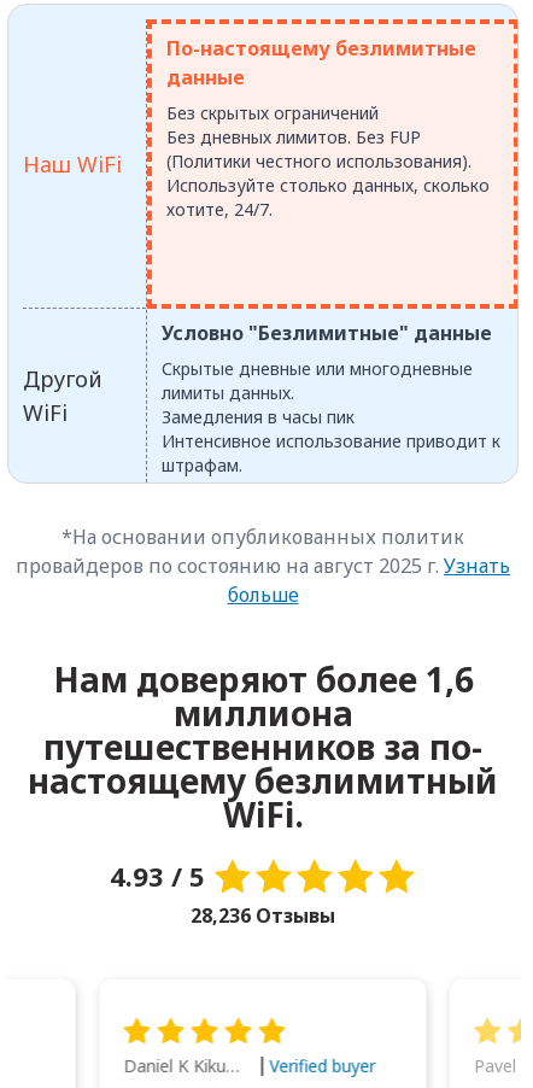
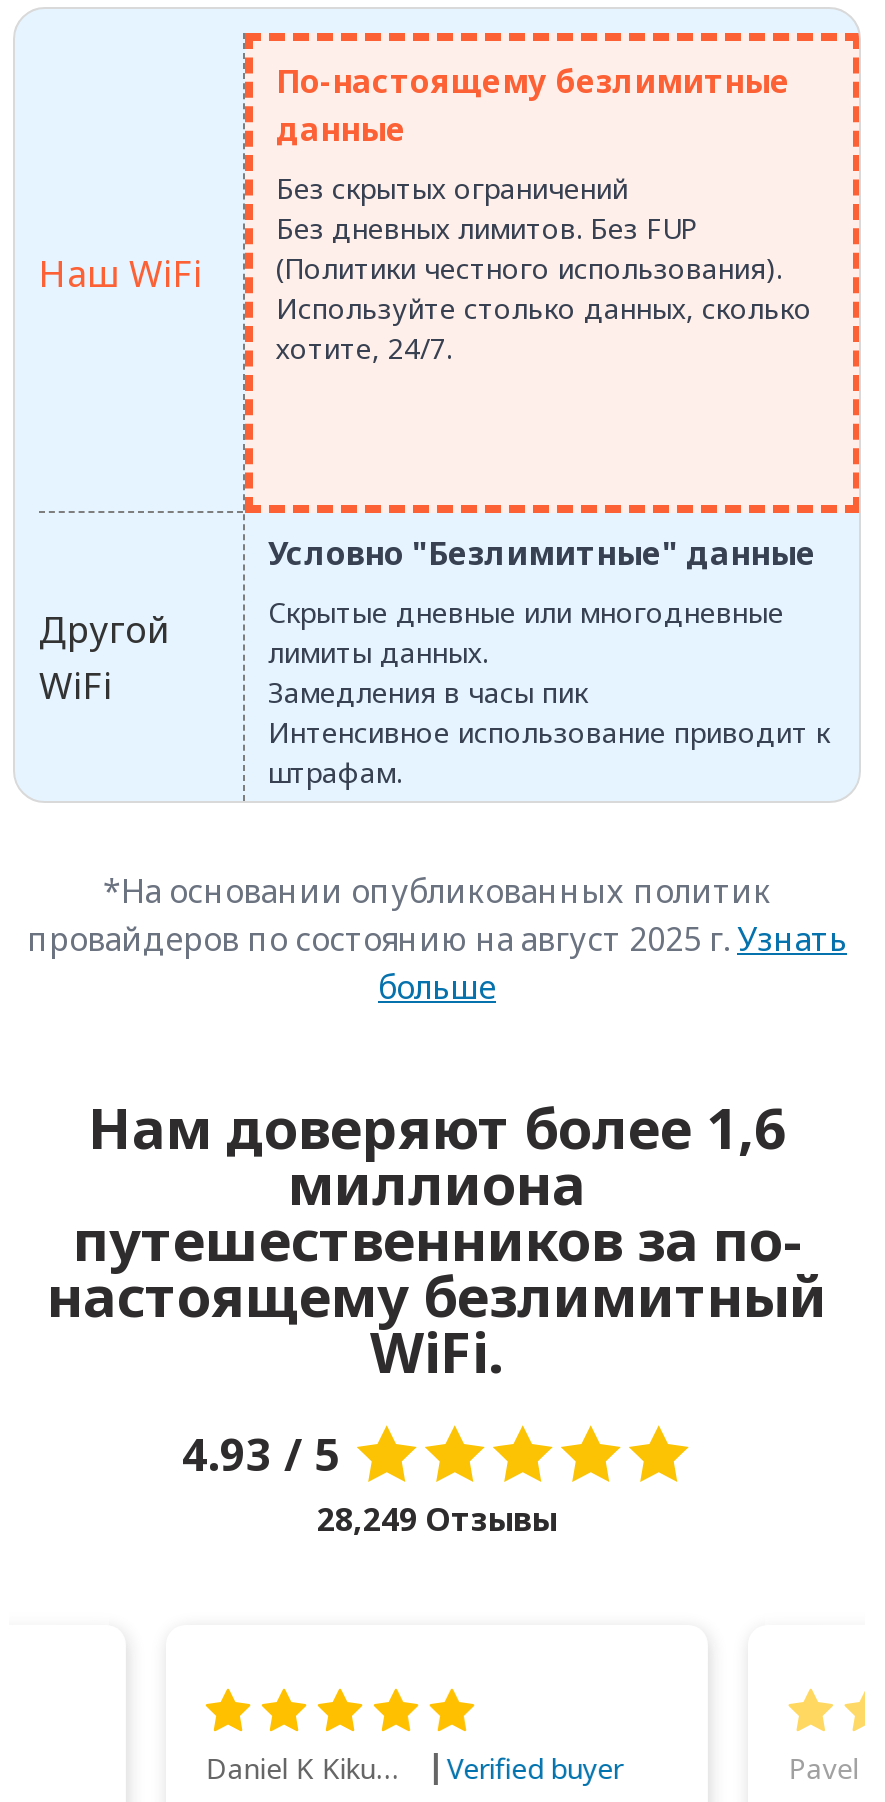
[191,902,335,929] 28,236 Отзывы -> [317,1497,557,1541] 28,249 Отзывы

